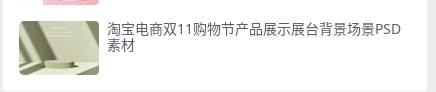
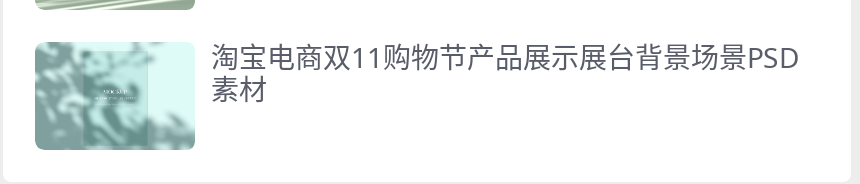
[18,20,100,76] [image] -> [33,40,195,152] [image]

